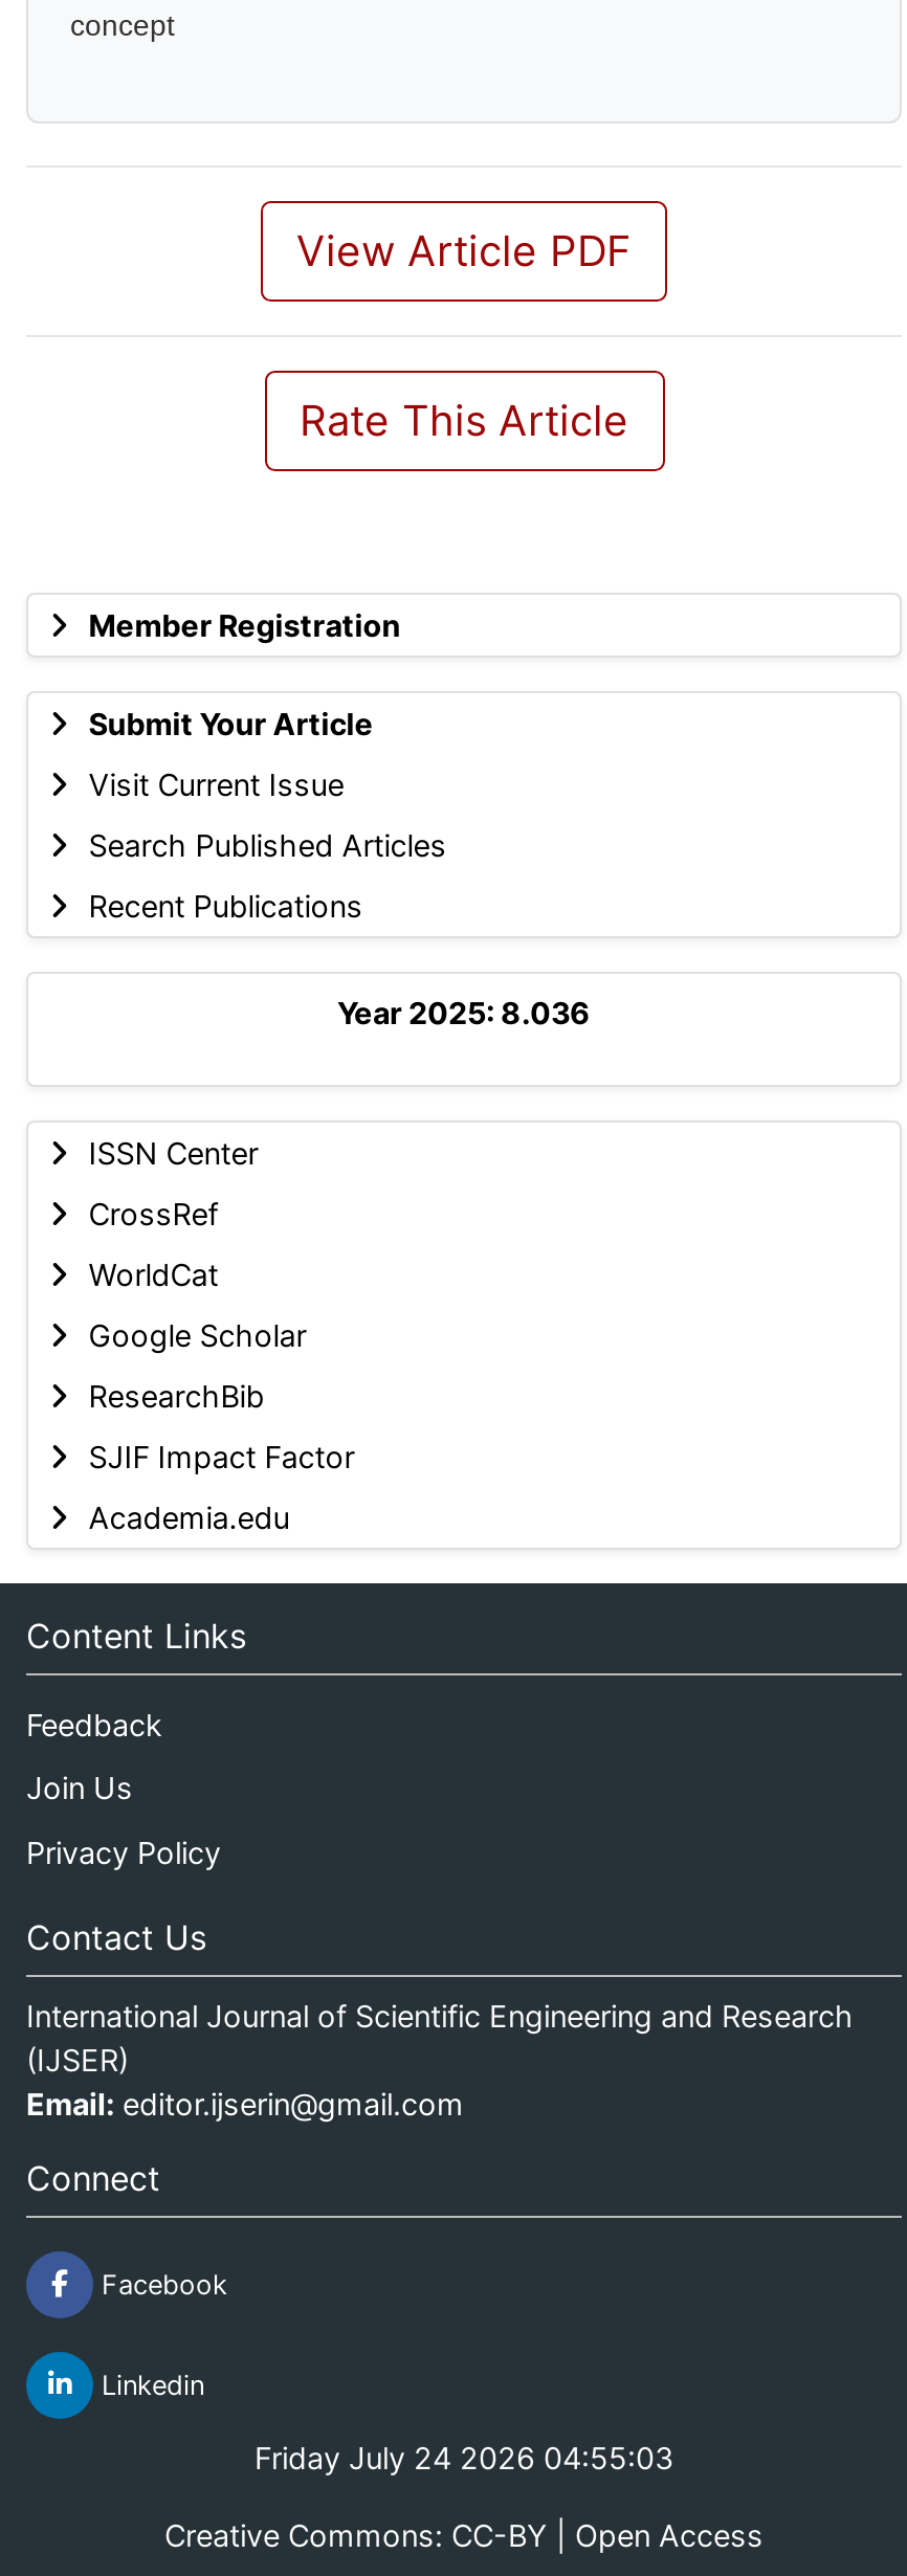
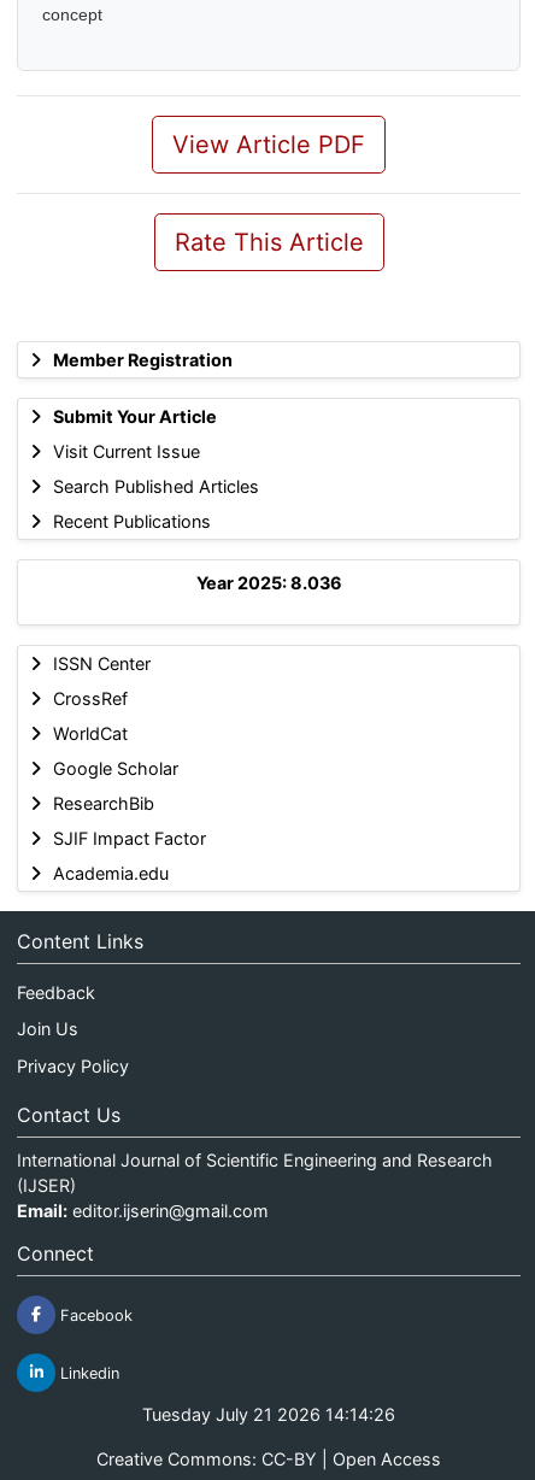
[255,2439,673,2475] Friday July 24 2026 04:55:03 -> [142,1404,395,1424] Tuesday July 21 2026 14:14:26

